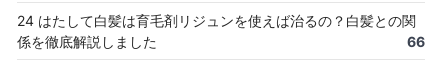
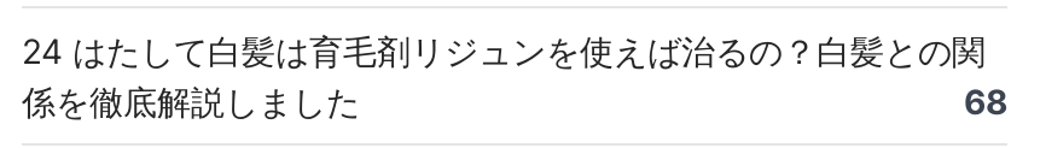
[407,33,425,50] 66 -> [964,80,1007,121] 68

